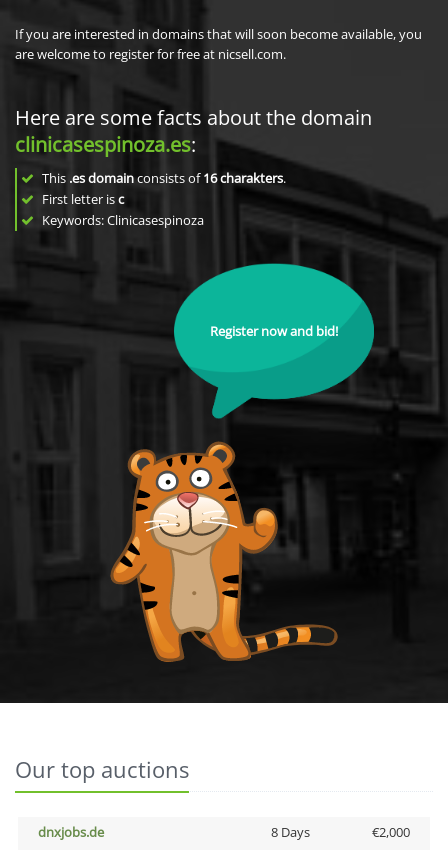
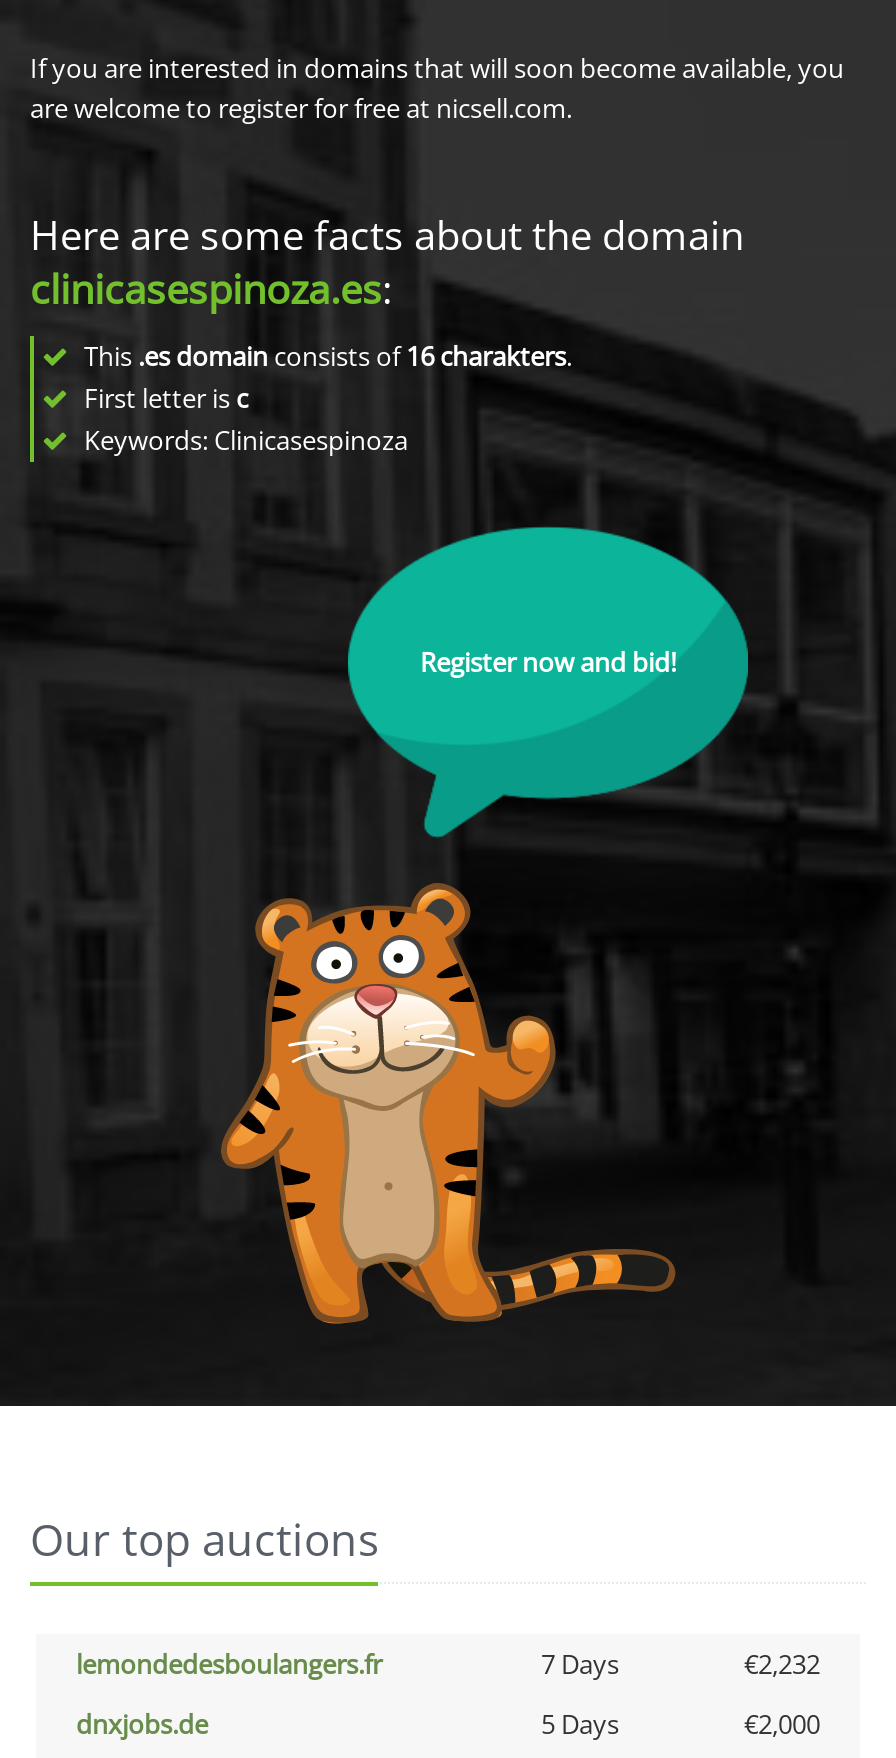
none -> [76,1646,820,1682] lemondedesboulangers.fr | 7 Days | €2,232
[270,823,309,841] 8 Days -> [541,1706,619,1742] 5 Days

